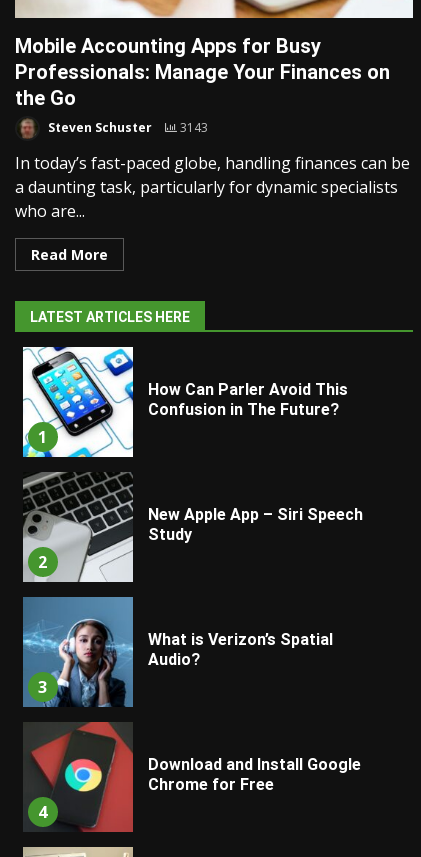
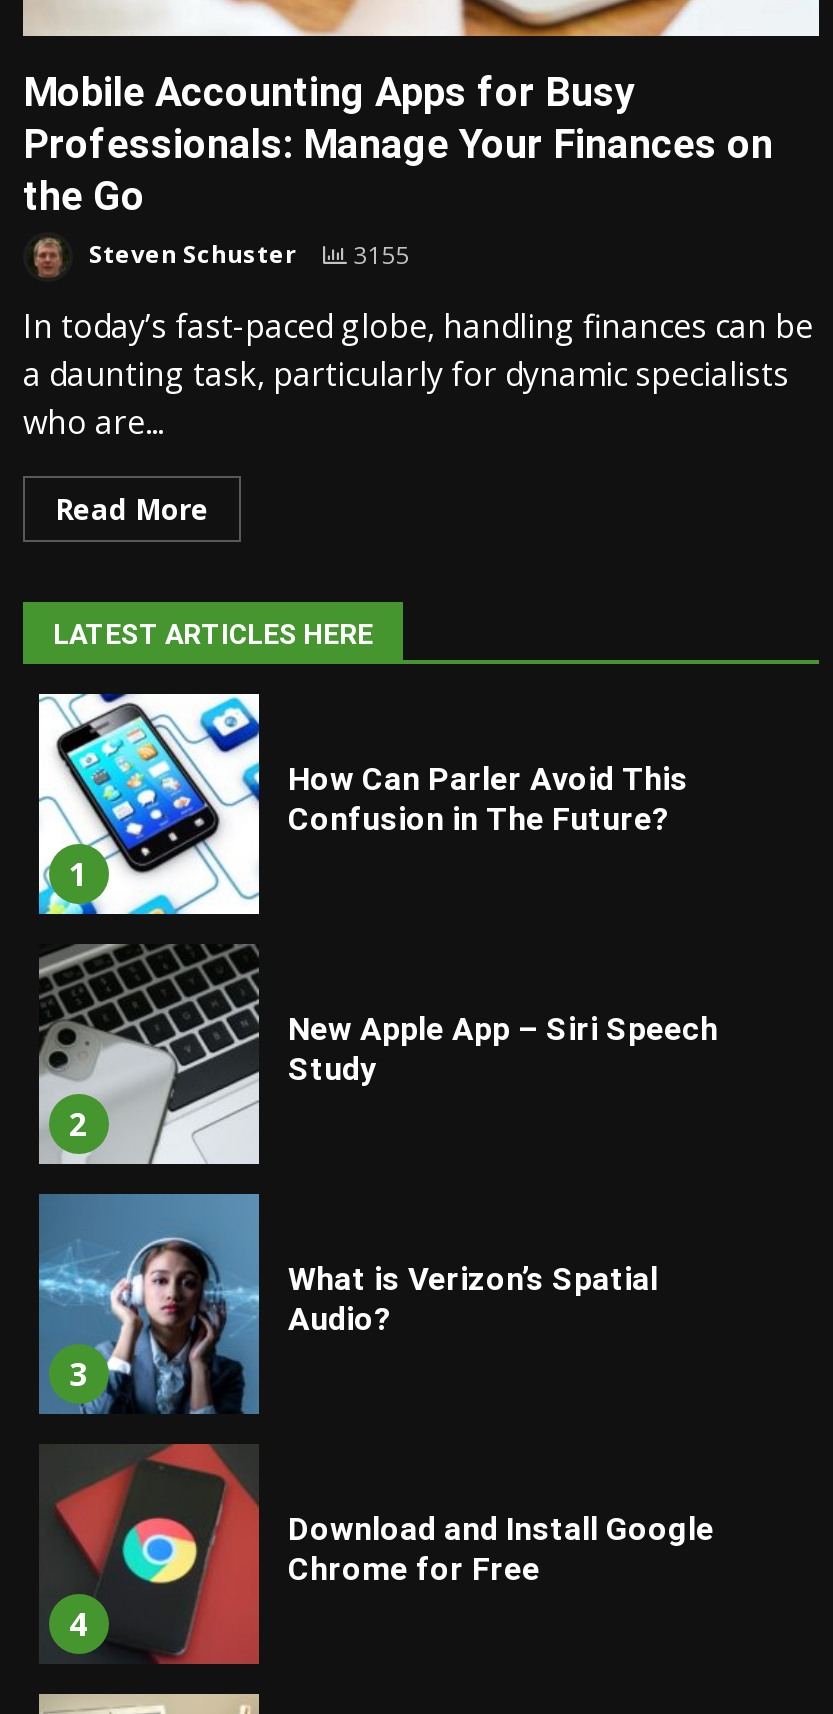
[45,119,208,136] Steven Schuster 3143 -> [83,238,409,272] Steven Schuster 3155

